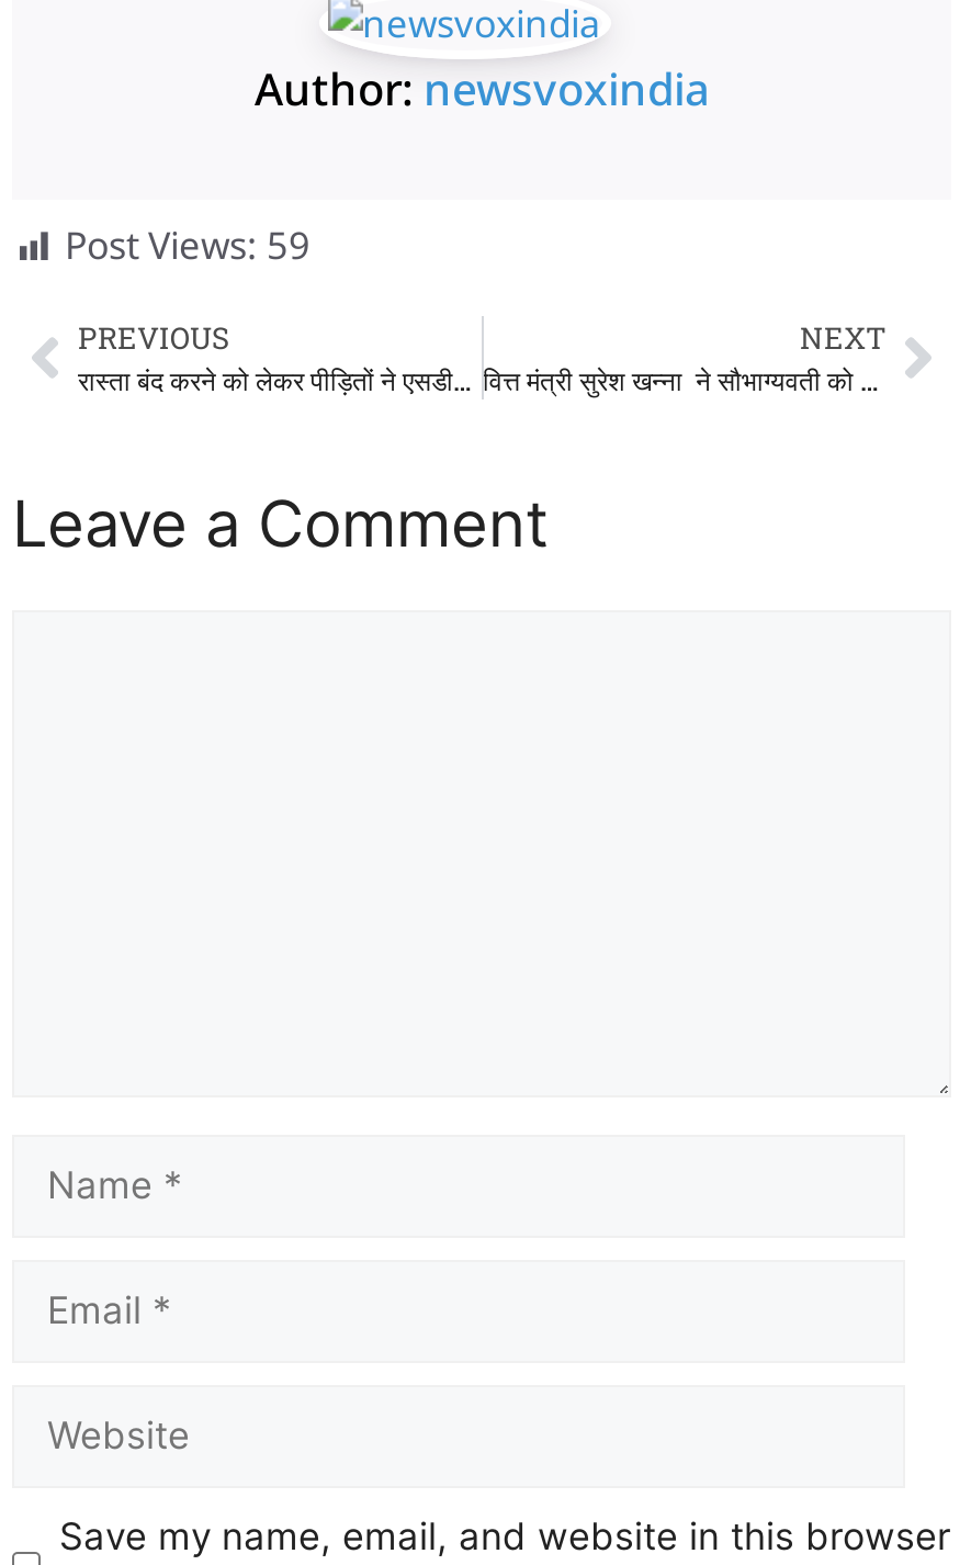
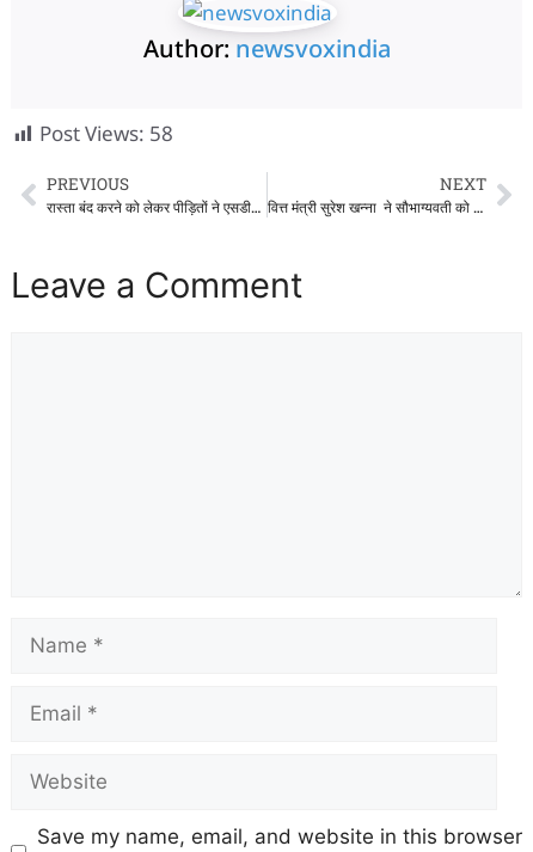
[65,220,311,271] Post Views: 59 -> [39,120,173,147] Post Views: 58

